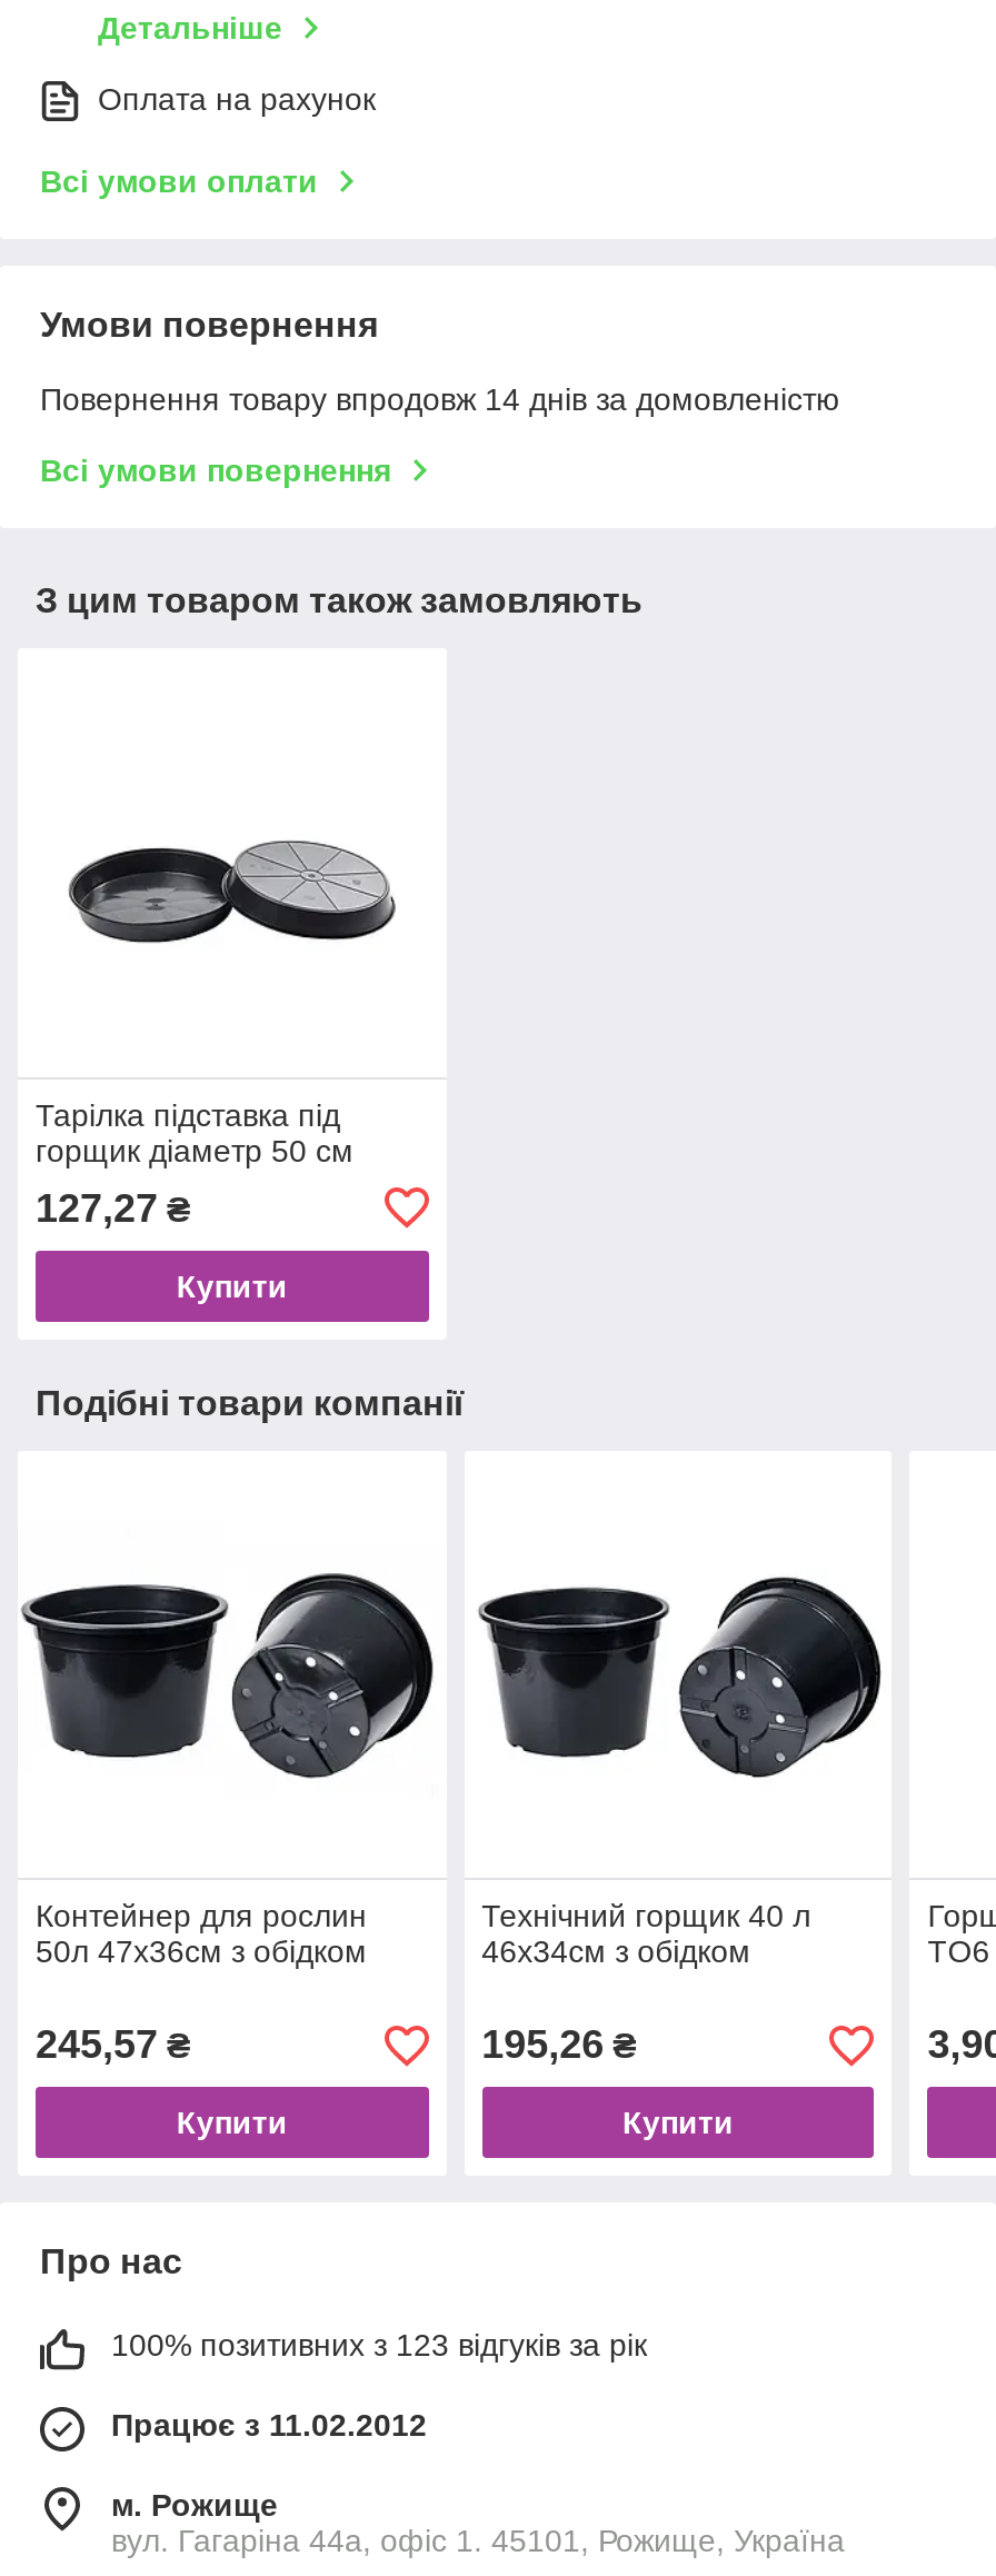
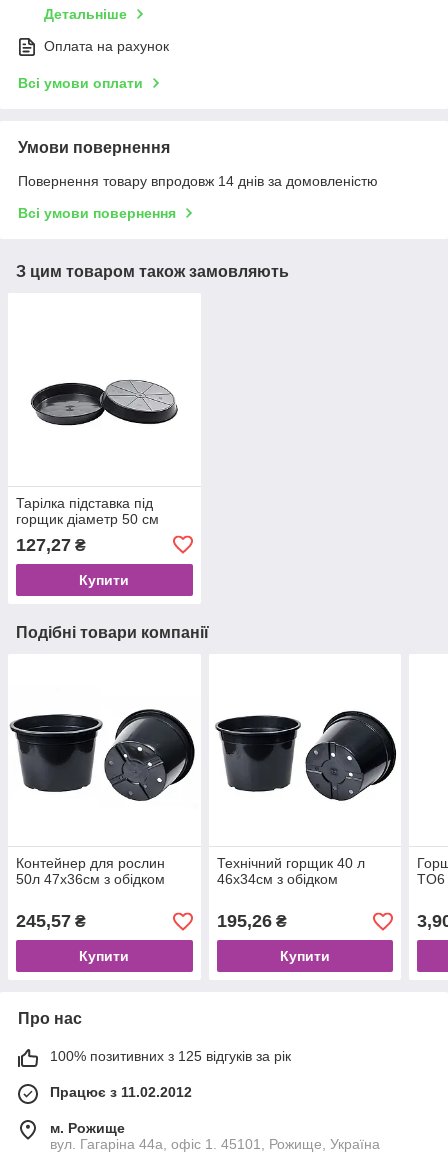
[111,2328,647,2364] 100% позитивних з 123 відгуків за рік -> [50,1048,291,1064] 100% позитивних з 125 відгуків за рік

